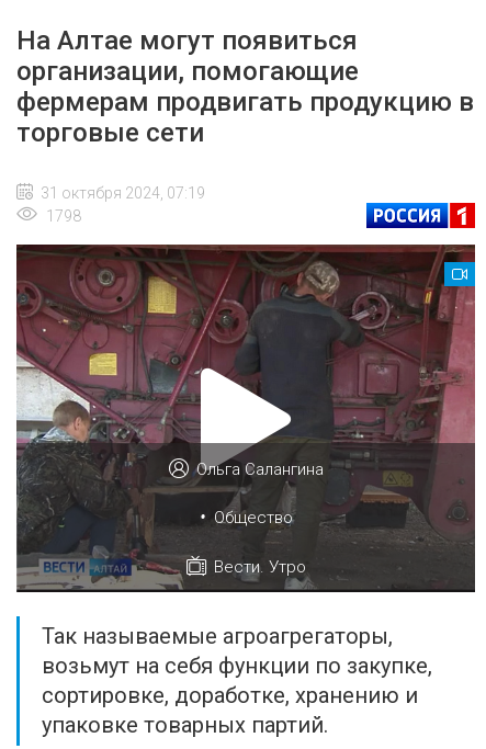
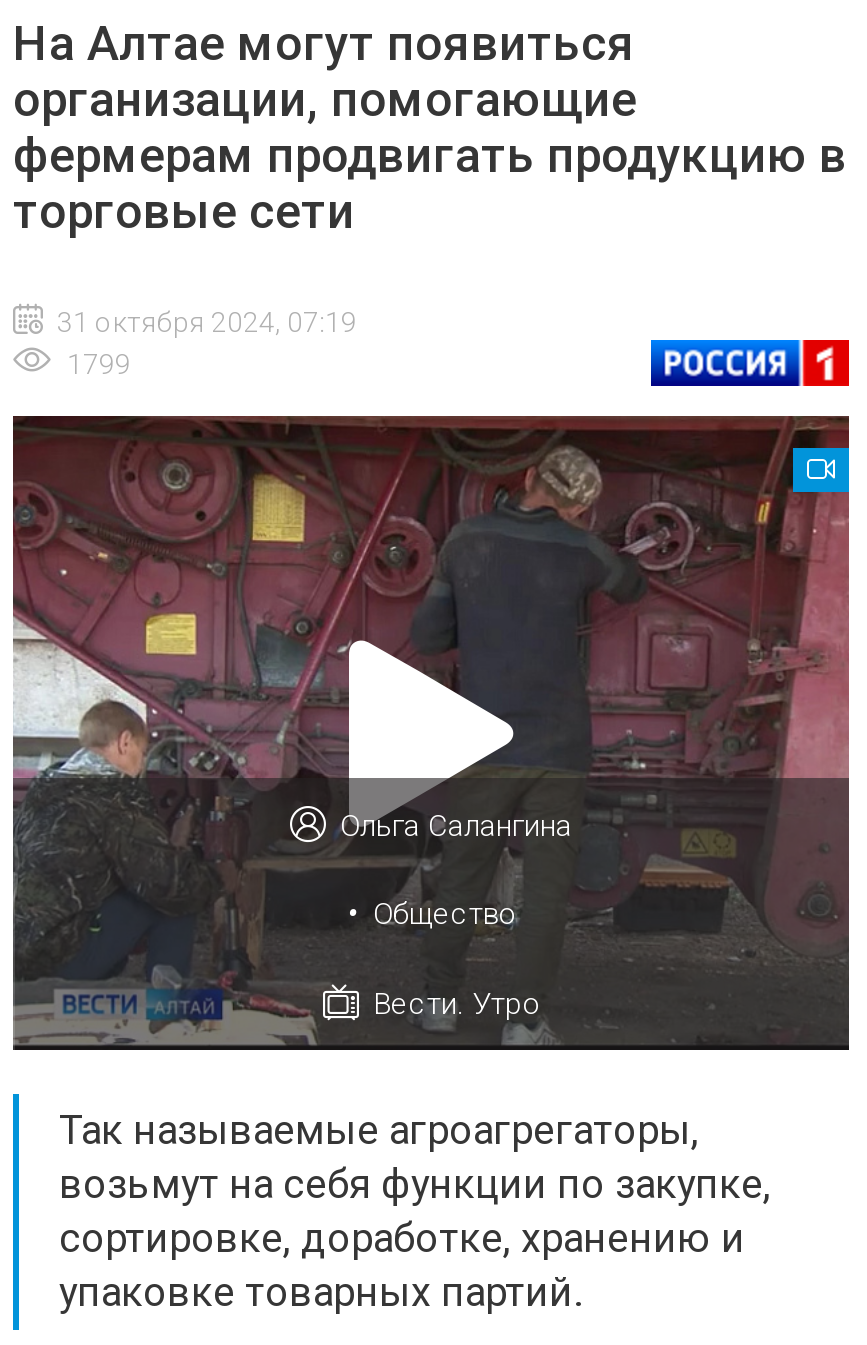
[43,207,81,225] 1798 -> [61,348,131,380] 1799

